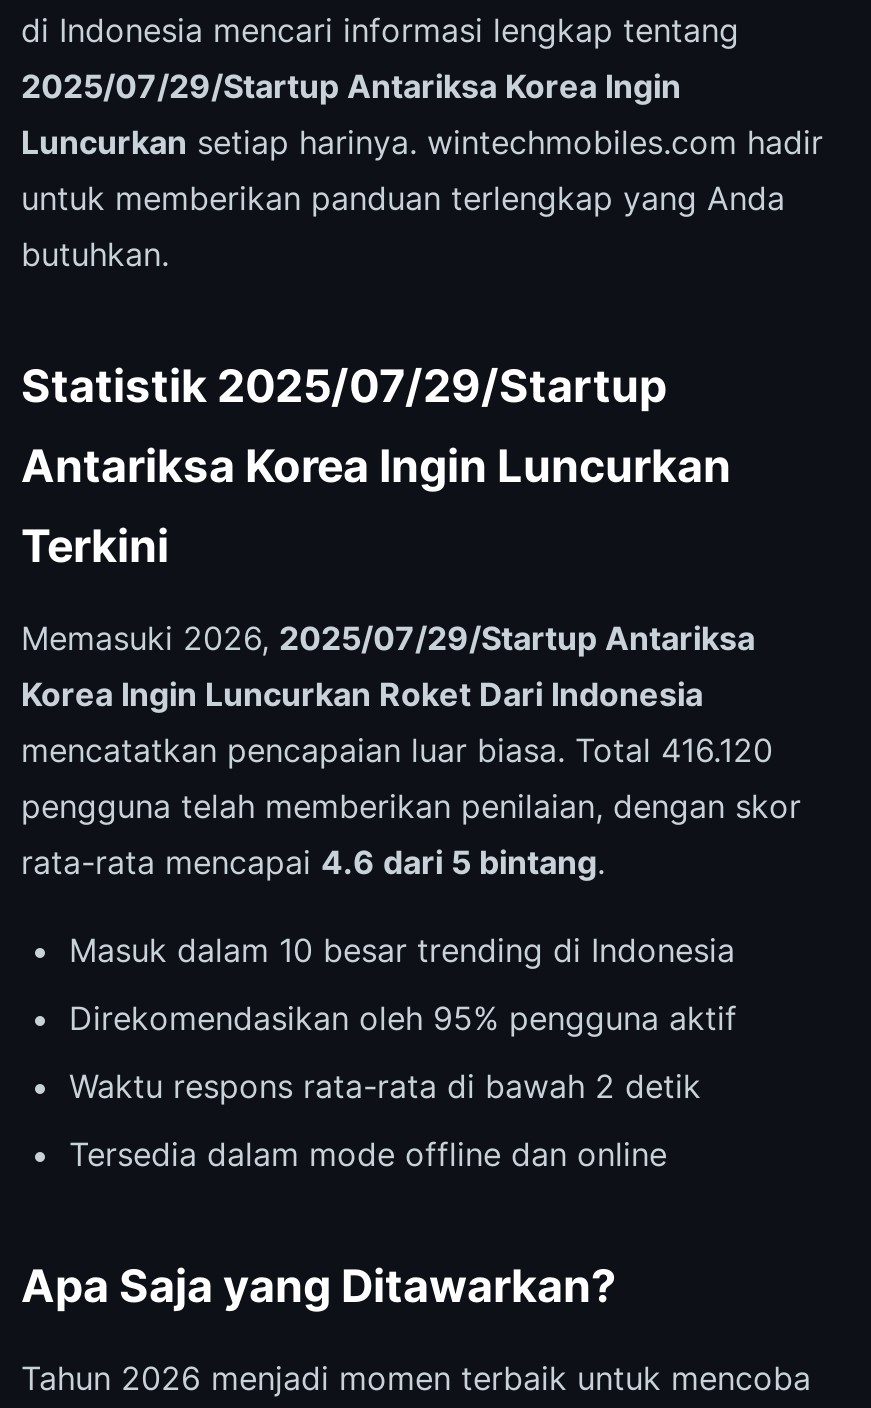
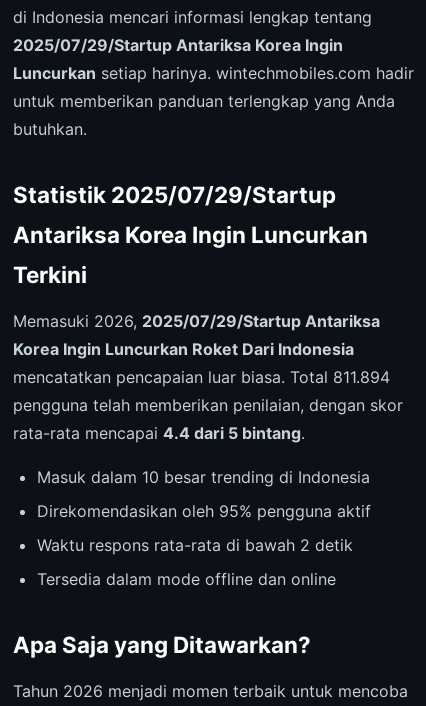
[21,729,773,769] mencatatkan pencapaian luar biasa. Total 416.120 -> [13,366,390,386] mencatatkan pencapaian luar biasa. Total 811.894
[21,841,605,881] rata-rata mencapai 4.6 dari 5 bintang. -> [13,422,305,442] rata-rata mencapai 4.4 dari 5 bintang.

